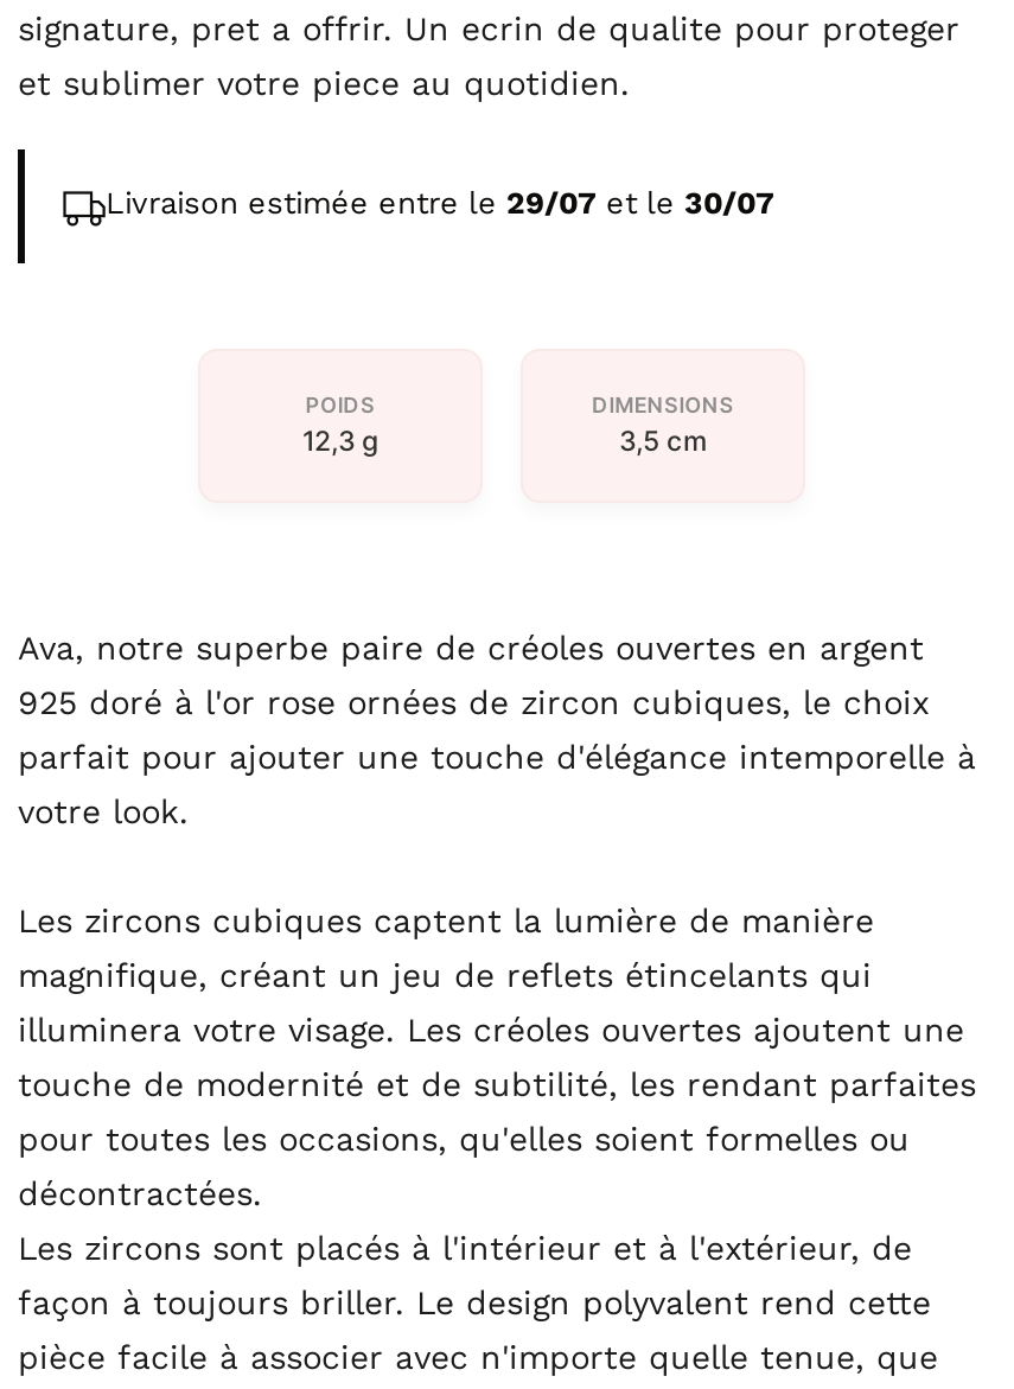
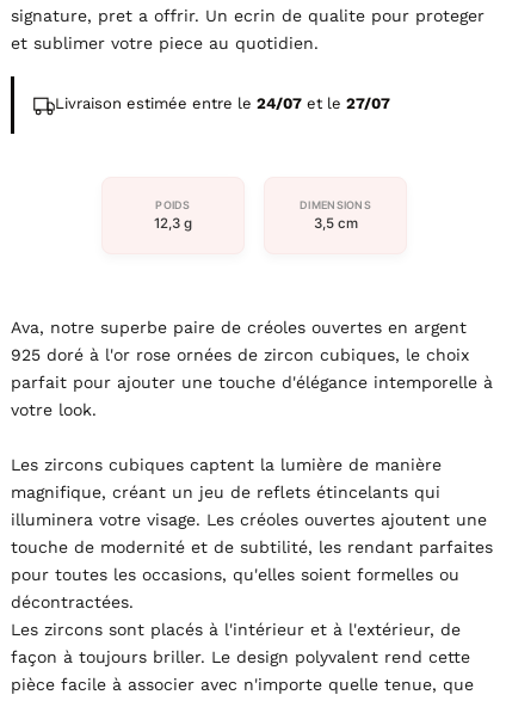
[106,186,774,222] Livraison estimée entre le 29/07 et le 30/07 -> [55,95,390,113] Livraison estimée entre le 24/07 et le 27/07

